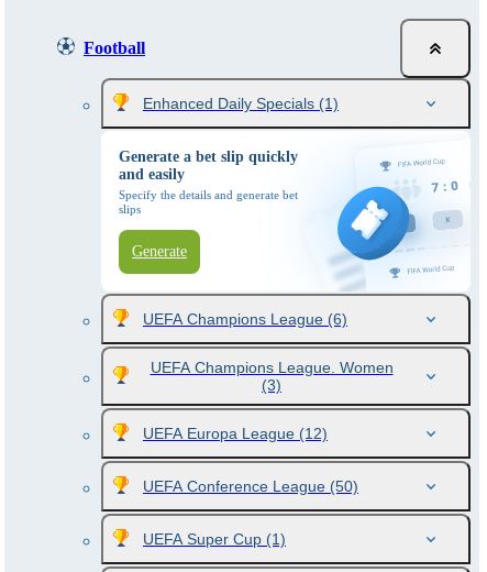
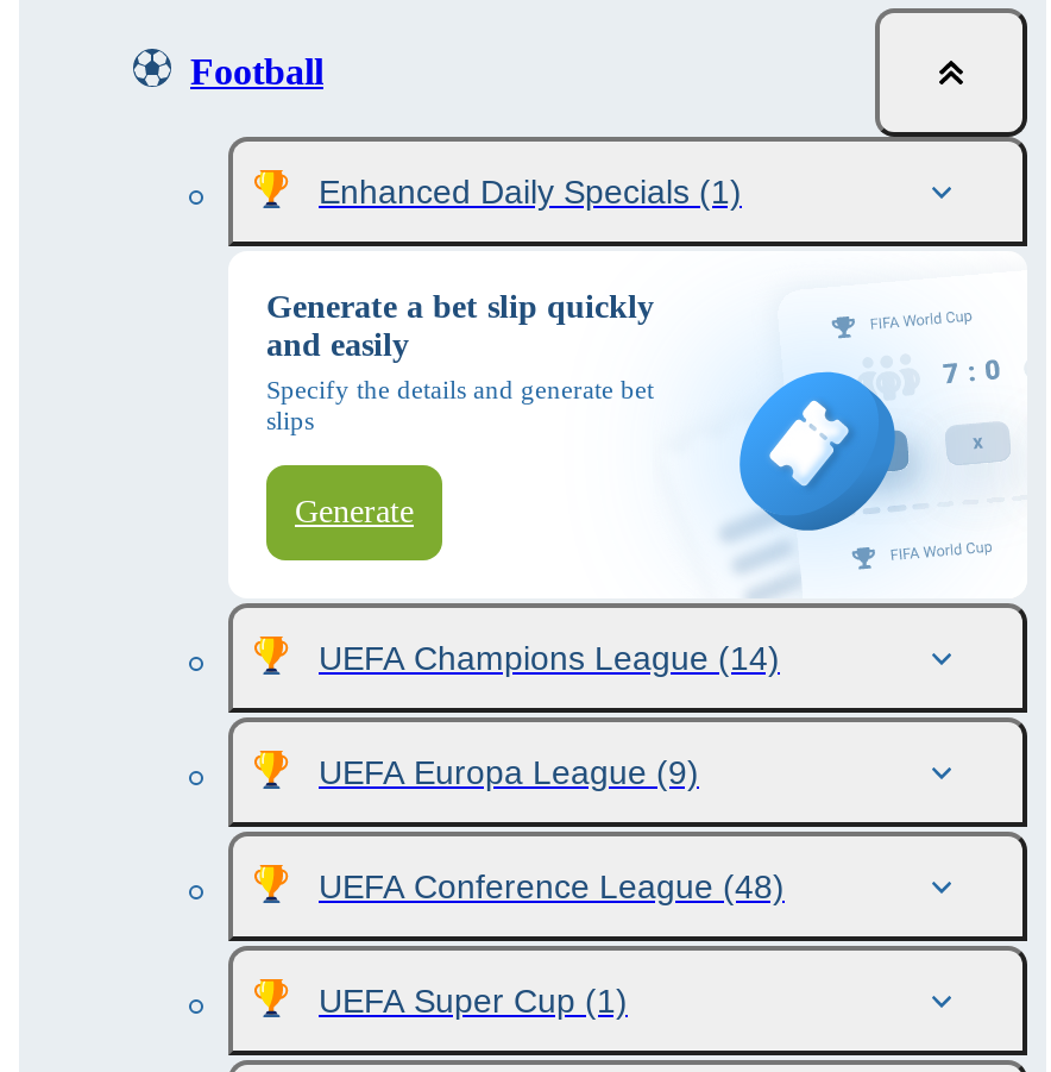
[143,310,393,495] UEFA Champions League (6) | UEFA Champions League. Women | (3) | UEFA Europa League (12) | UEFA Conference League (50) -> [319,639,785,905] UEFA Champions League (14) | UEFA Europa League (9) | UEFA Conference League (48)

